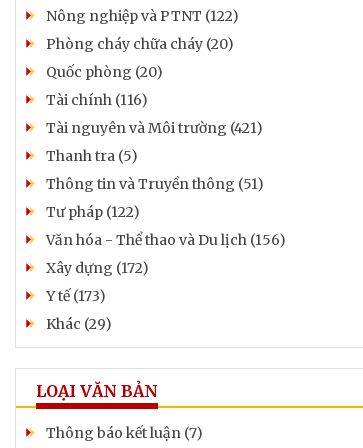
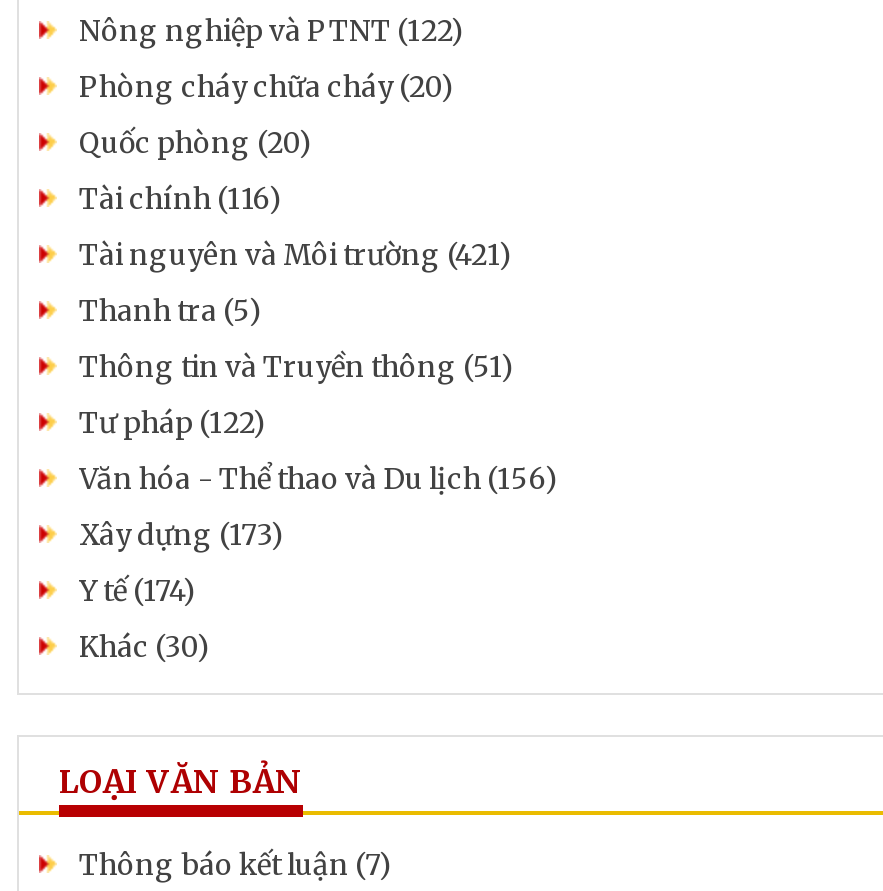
[46,259,149,277] Xây dựng (172) -> [79,516,285,552] Xây dựng (173)
[46,287,106,305] Y tế (173) -> [79,572,197,608] Y tế (174)
[46,315,112,333] Khác (29) -> [79,628,211,664] Khác (30)

